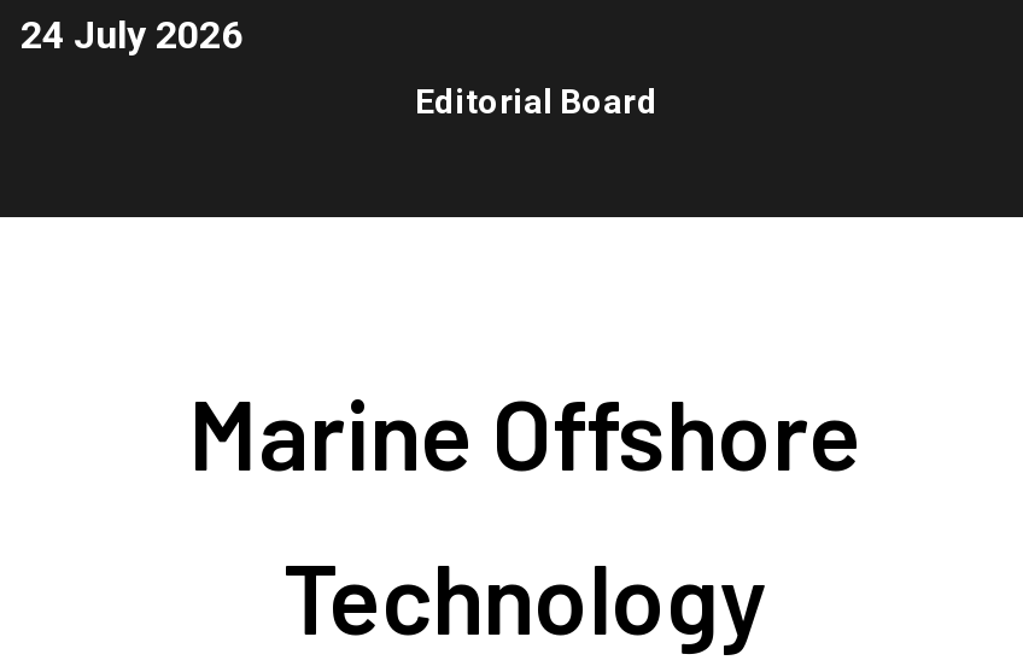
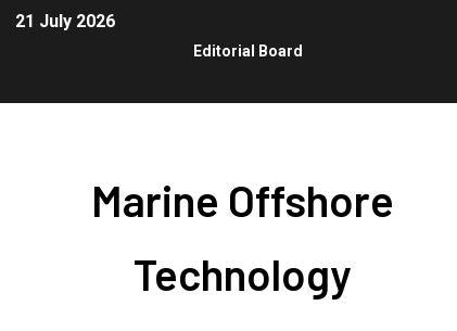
[21,13,242,59] 24 July 2026 -> [15,11,115,32] 21 July 2026

